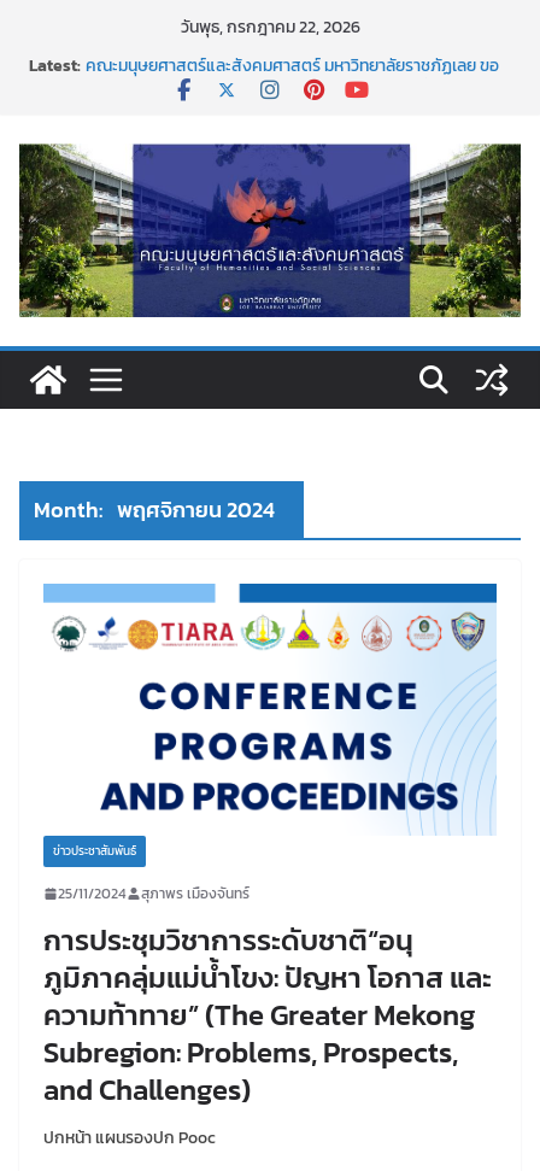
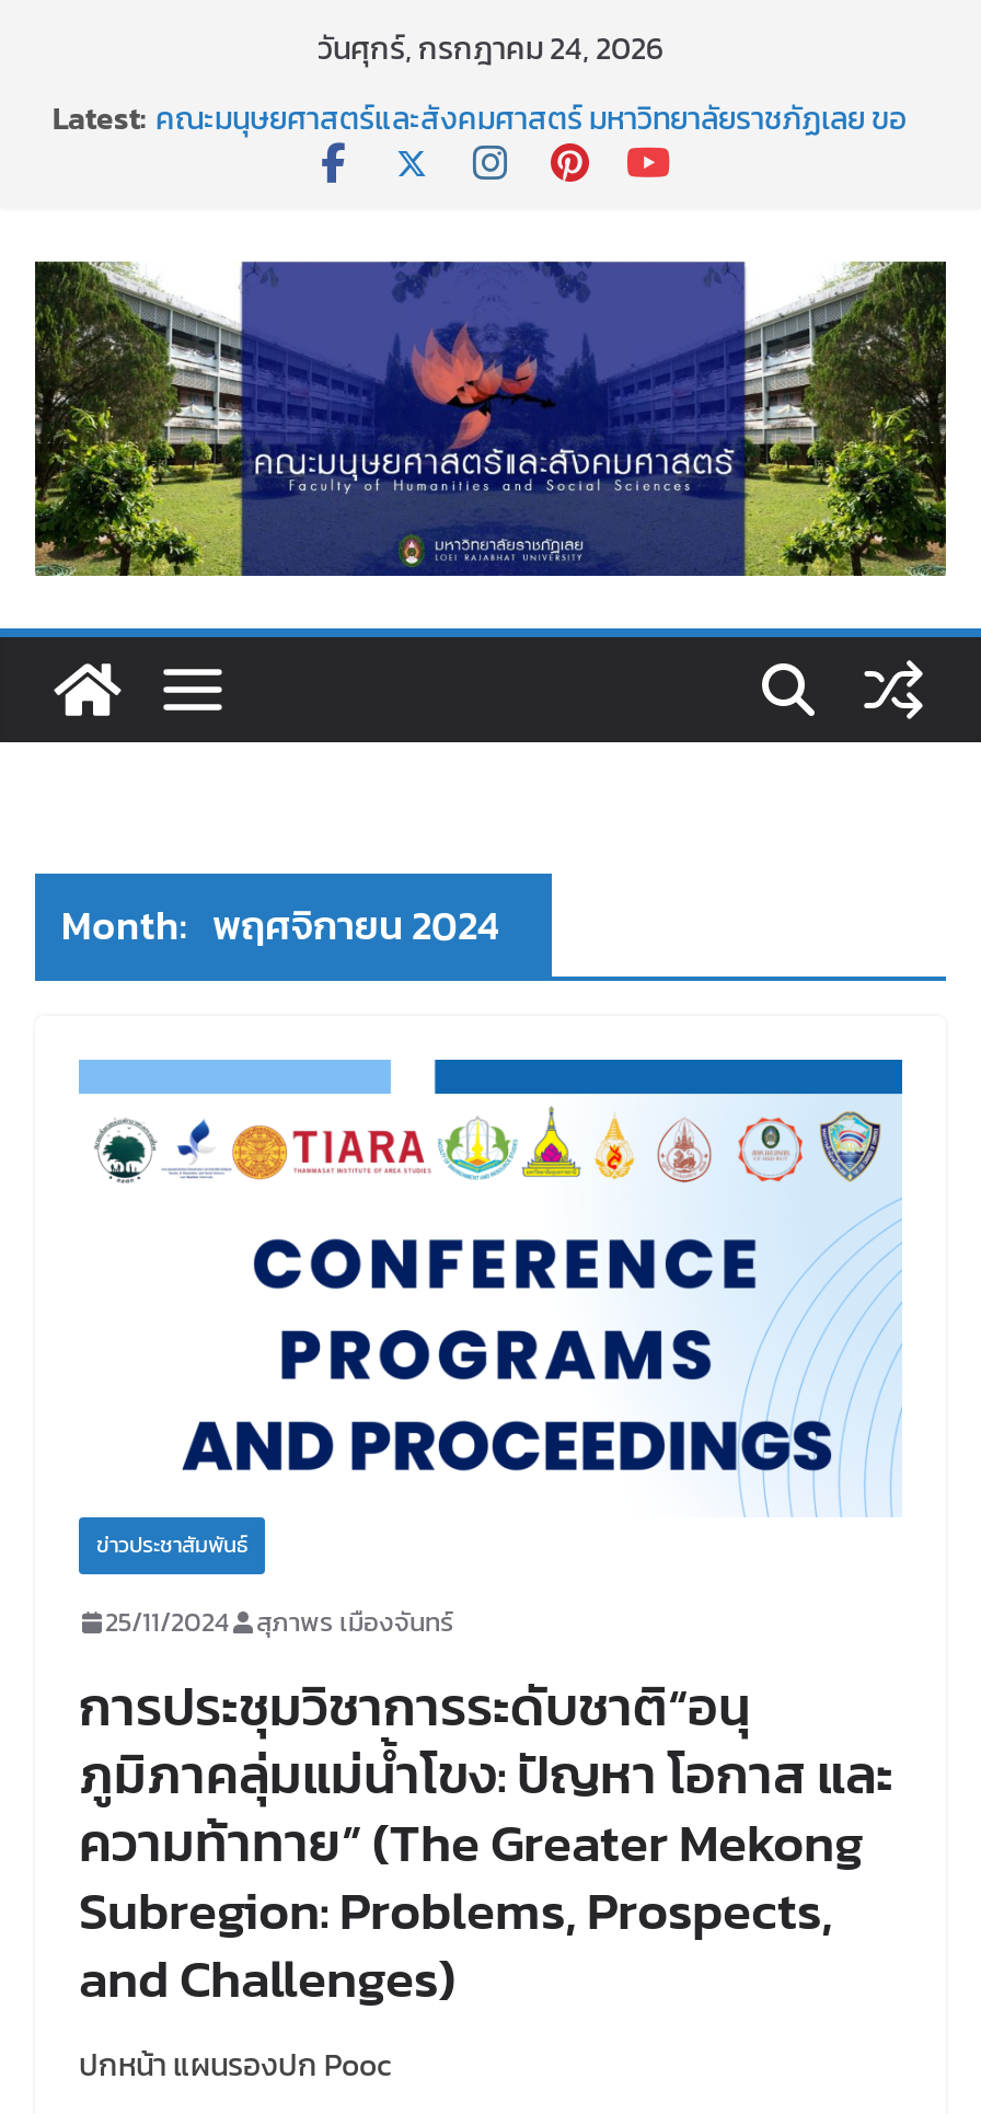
[180,14,360,40] วันพุธ, กรกฎาคม 22, 2026 -> [318,26,663,72] วันศุกร์, กรกฎาคม 24, 2026

